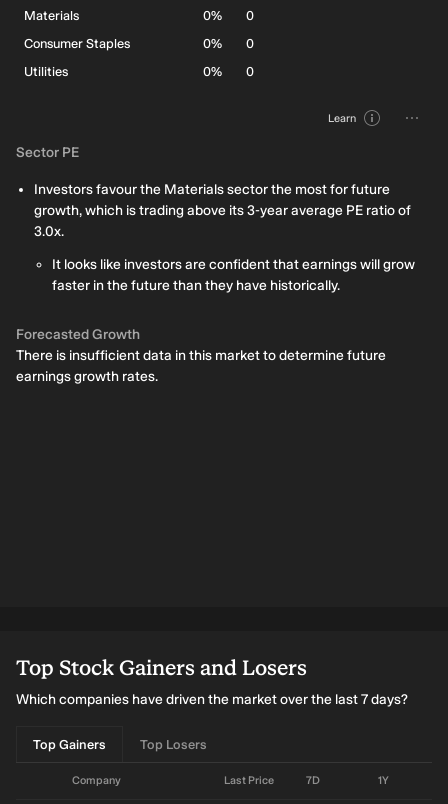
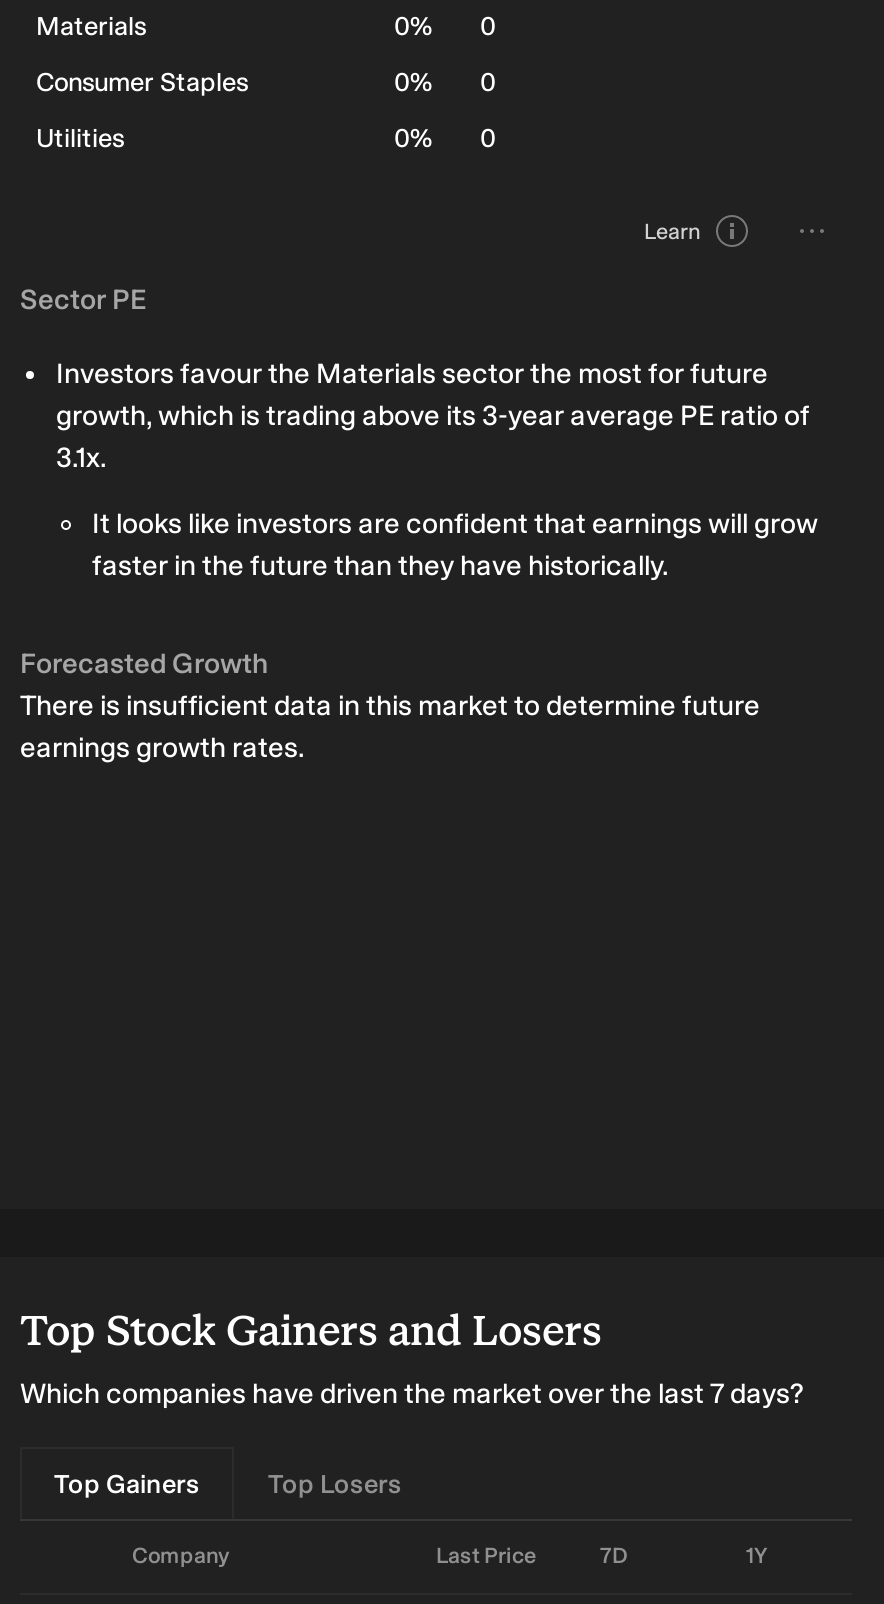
[34,223,64,240] 3.0x. -> [56,441,106,475] 3.1x.

